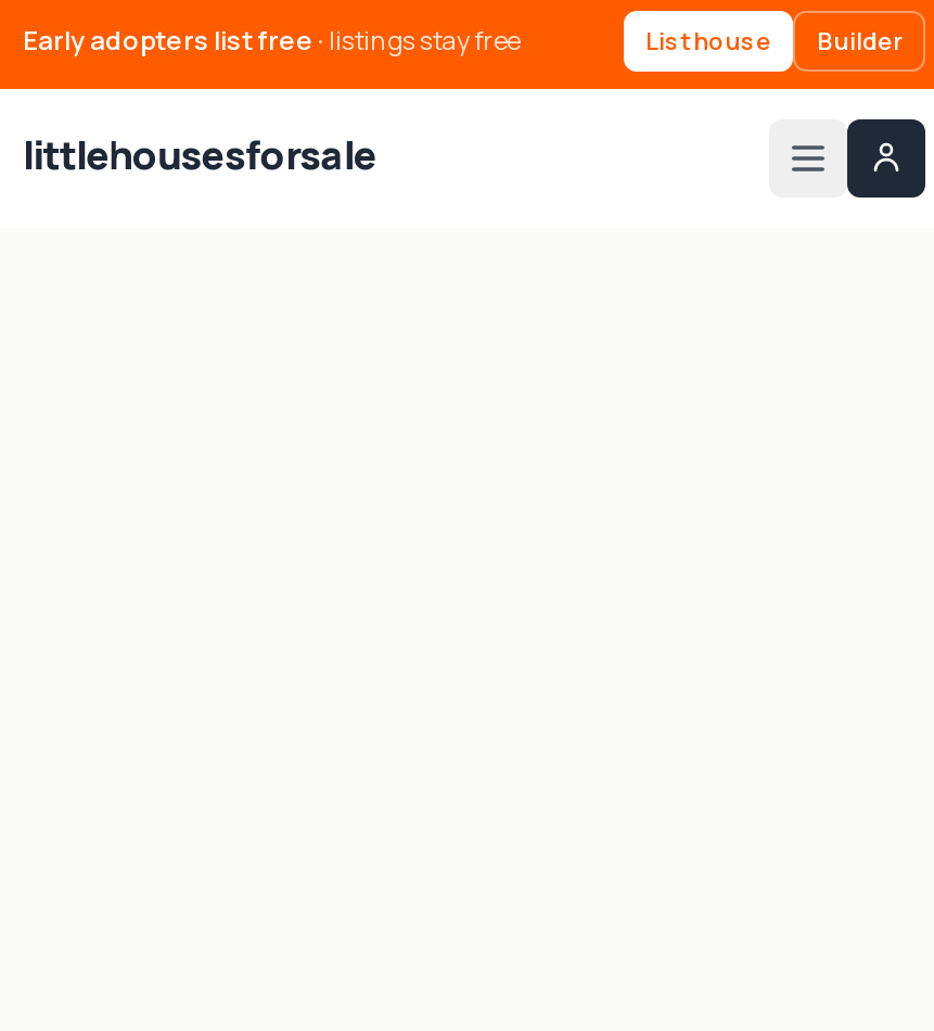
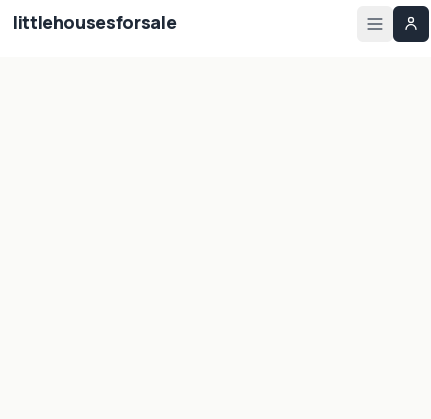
[23,22,901,59] Early adopters list free · listings stay free | List house | Builder -> none

